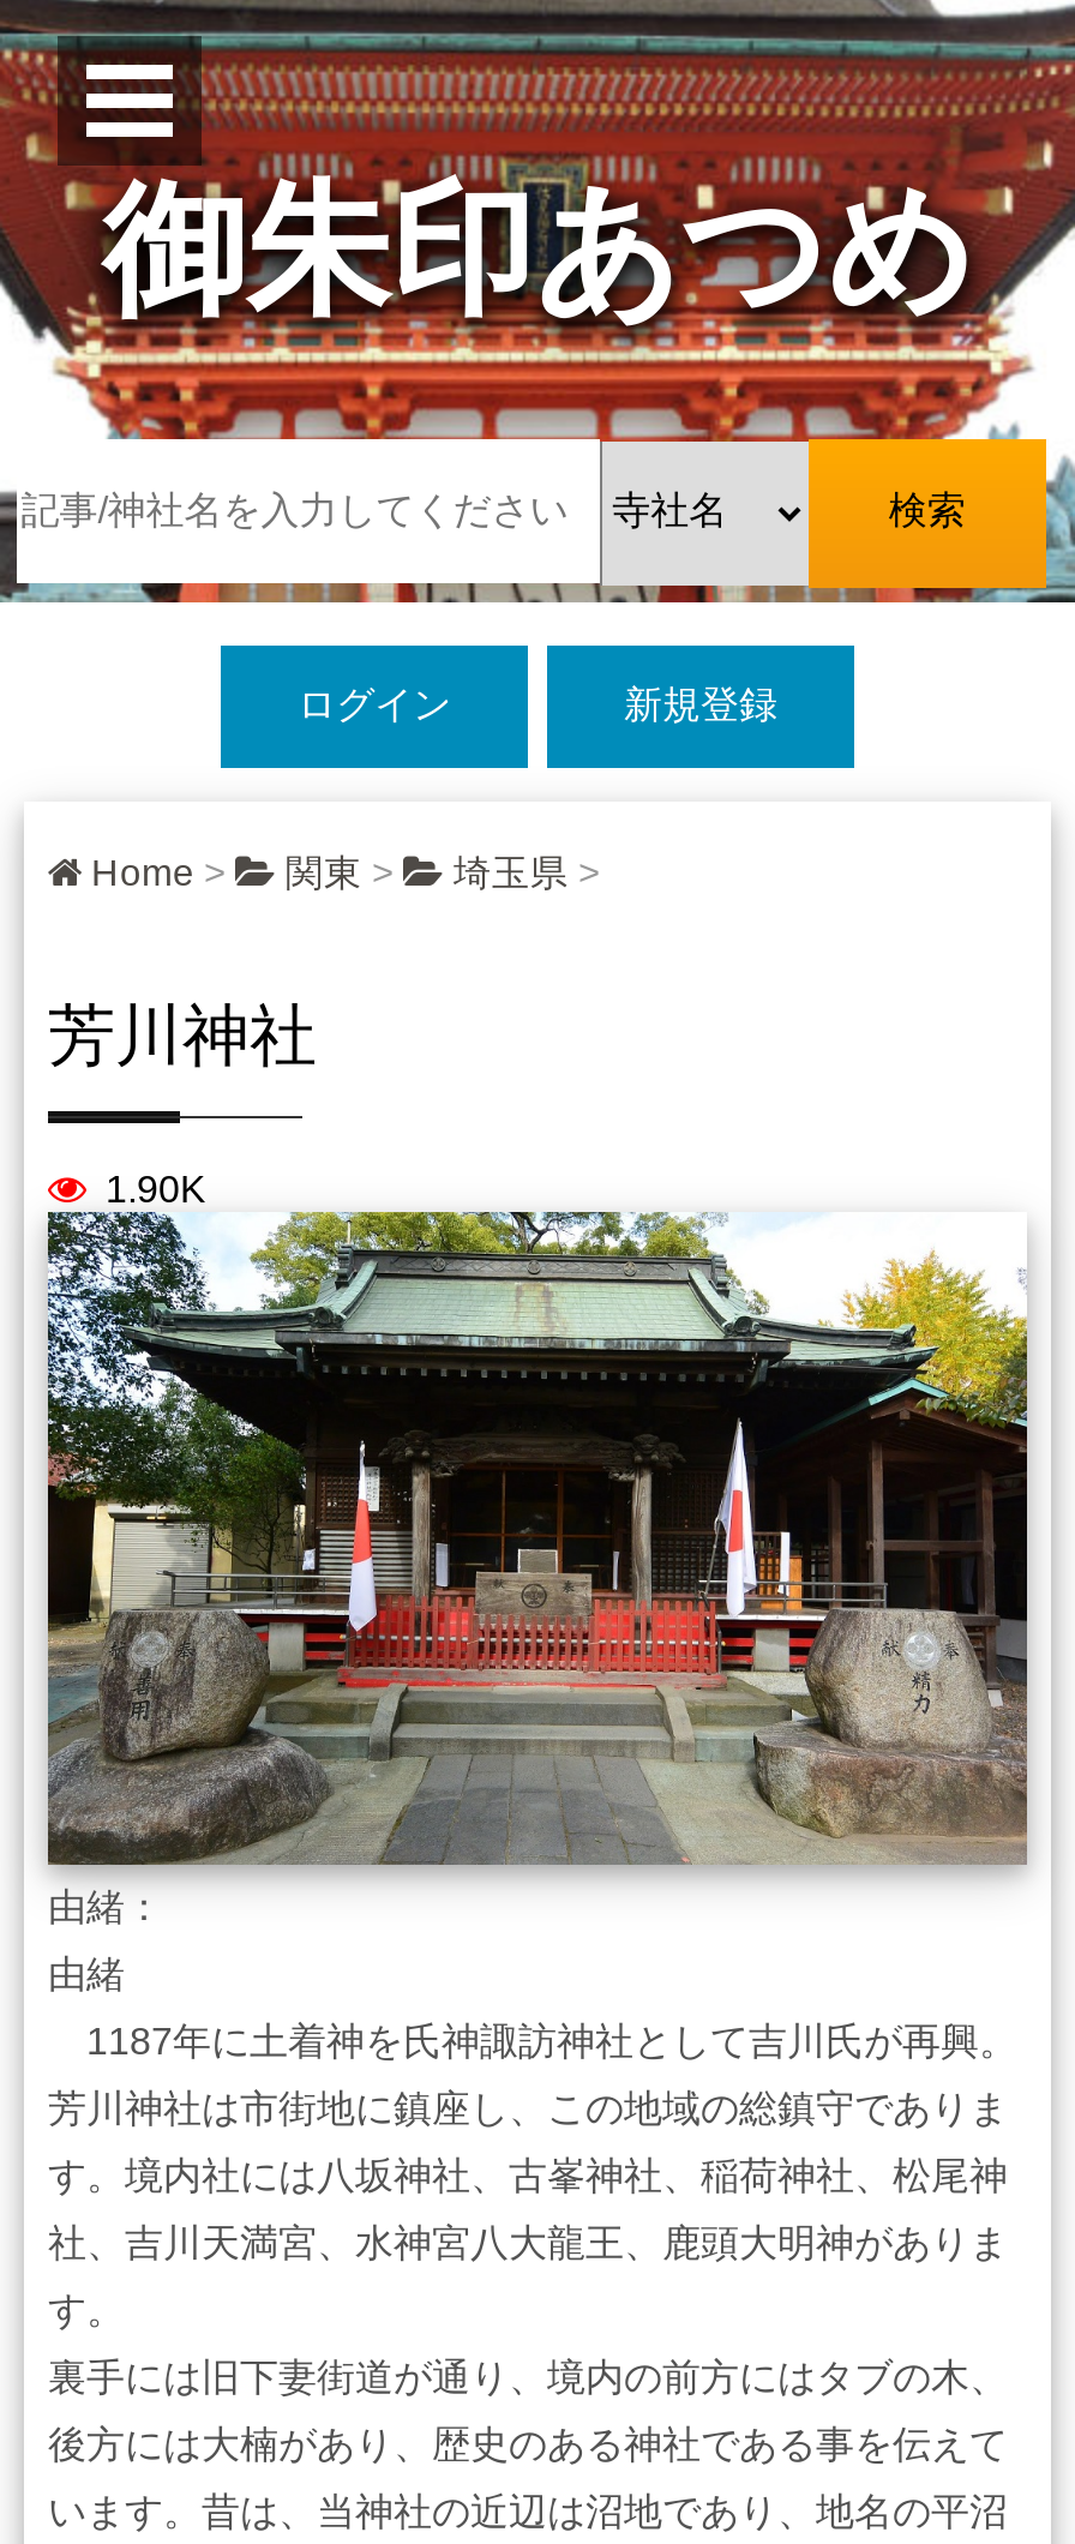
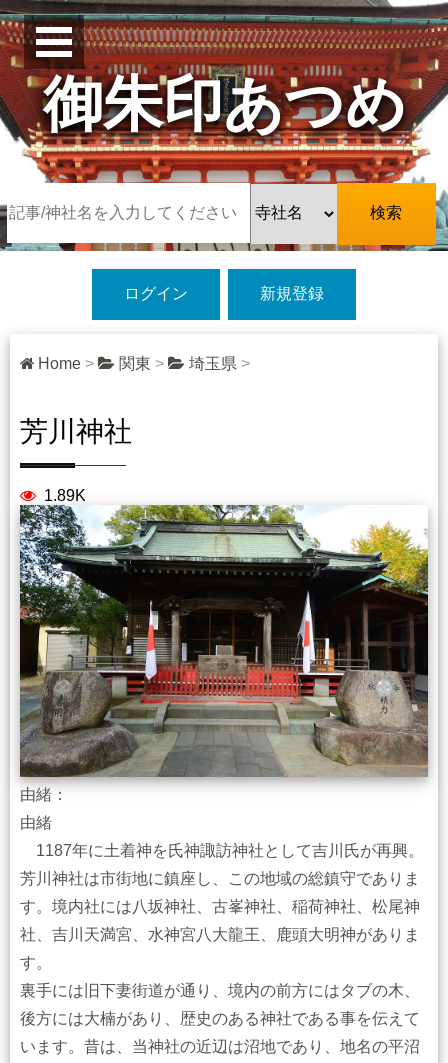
[86,1169,206,1210] 1.90K -> [36,487,86,504] 1.89K

